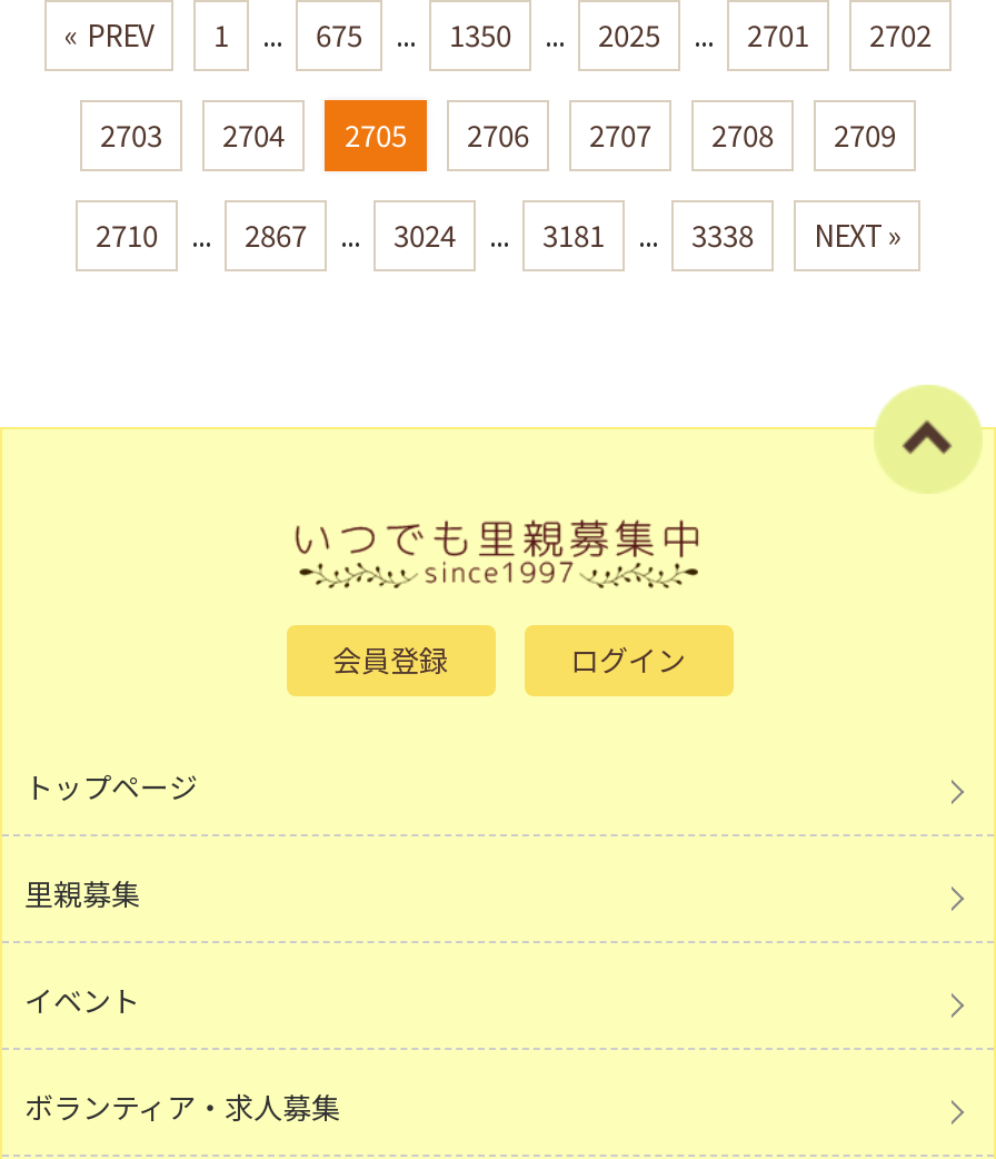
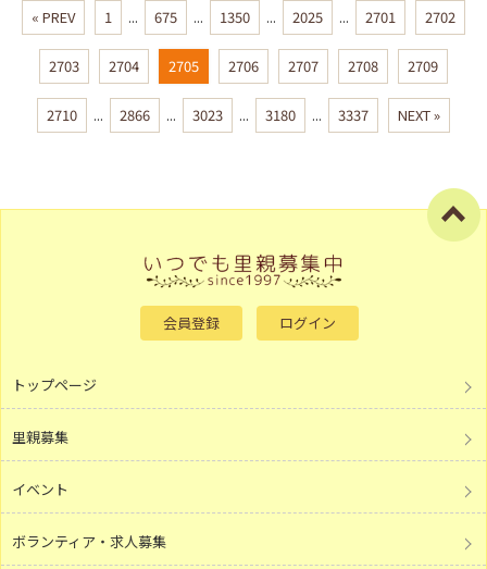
[245,213,307,255] 2867 -> [120,104,150,125] 2866
[394,213,456,255] 3024 -> [192,104,223,125] 3023
[542,213,605,255] 3181 -> [265,104,296,125] 3180
[691,213,754,255] 3338 -> [338,104,369,125] 3337

